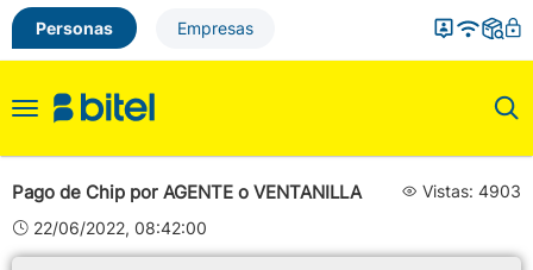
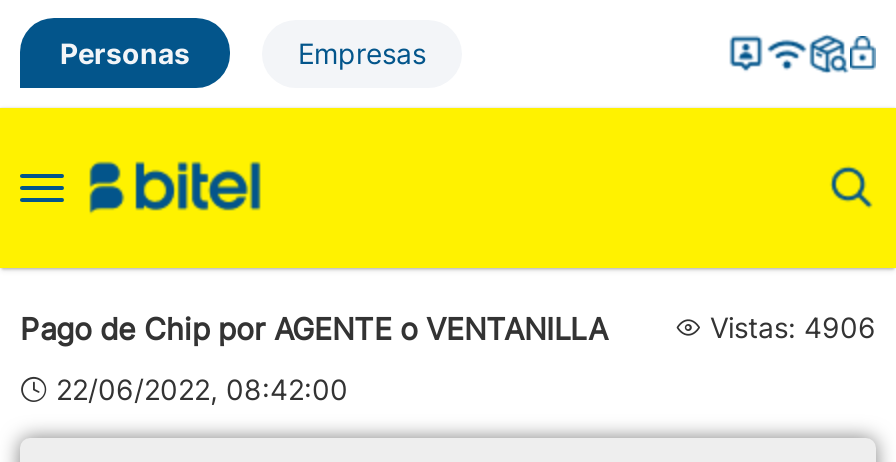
[418,181,521,201] Vistas: 4903 -> [702,310,876,344] Vistas: 4906

